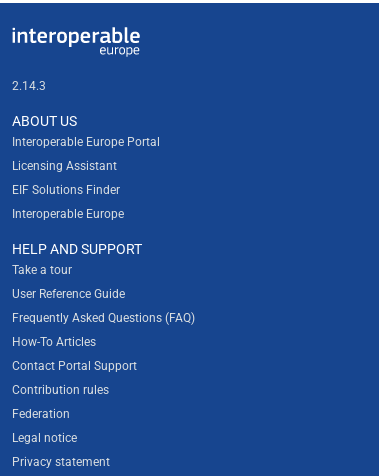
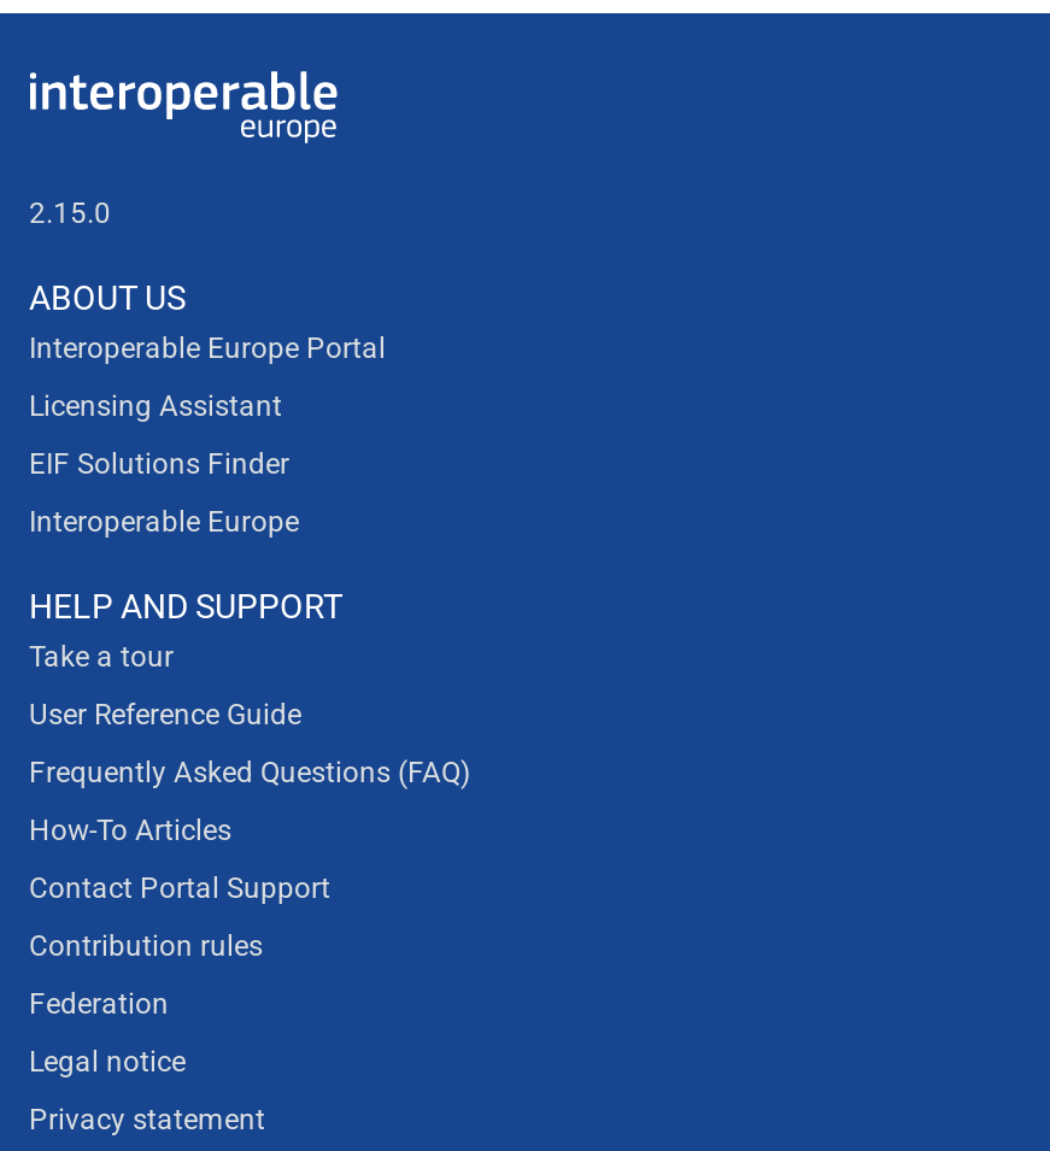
[12,79,46,93] 2.14.3 -> [29,196,111,230] 2.15.0

